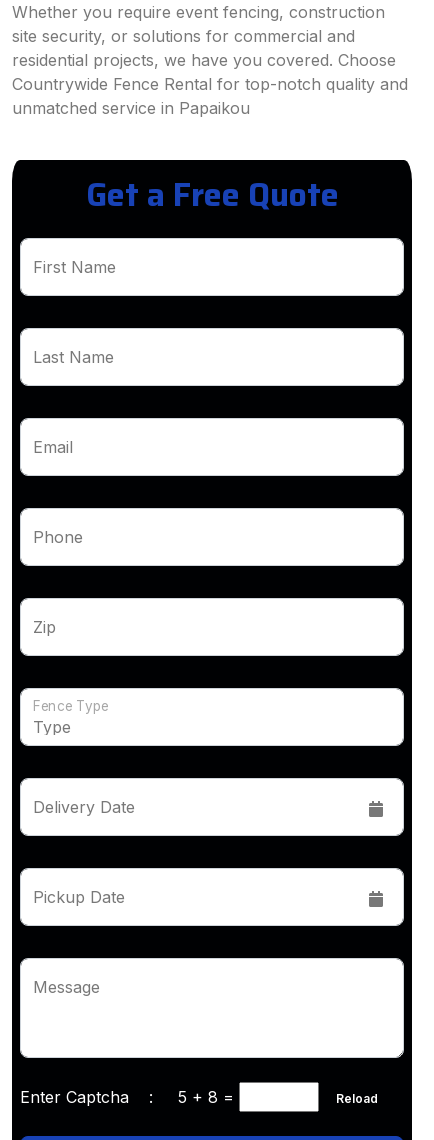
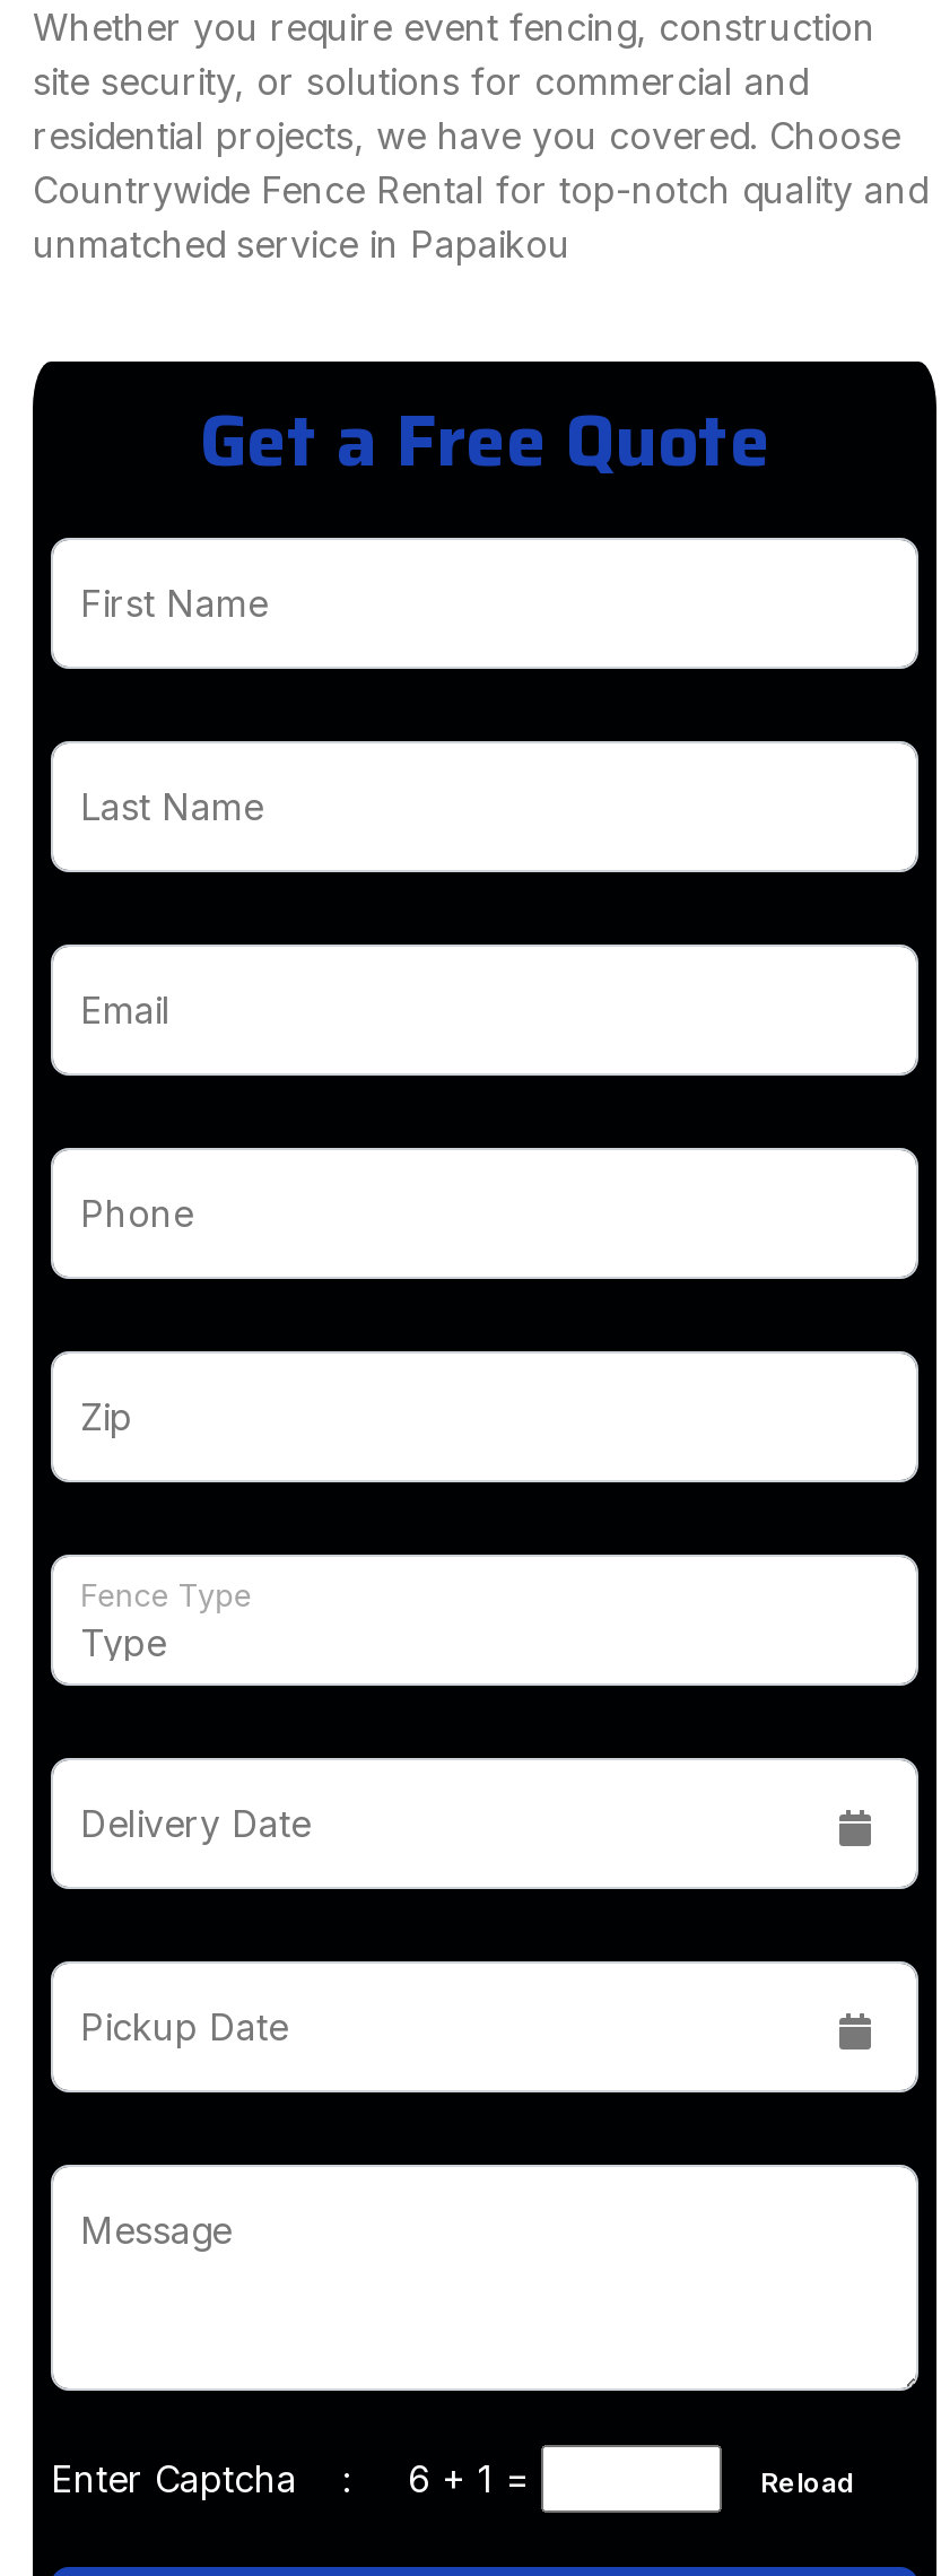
[20,1087,239,1107] Enter Captcha : 5 + 8 = -> [51,2456,541,2501] Enter Captcha : 6 + 1 =

